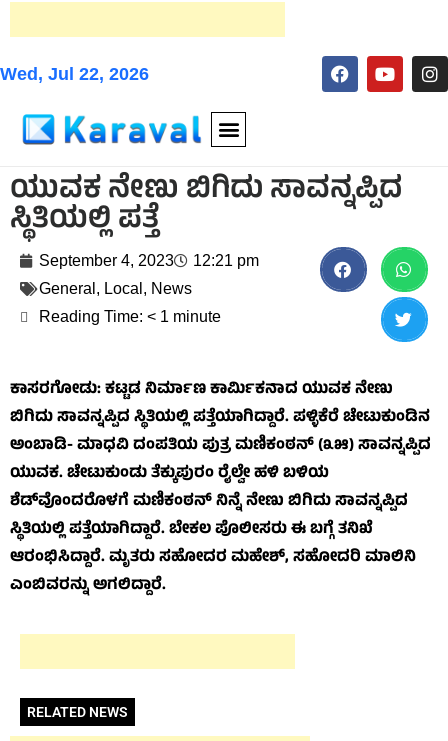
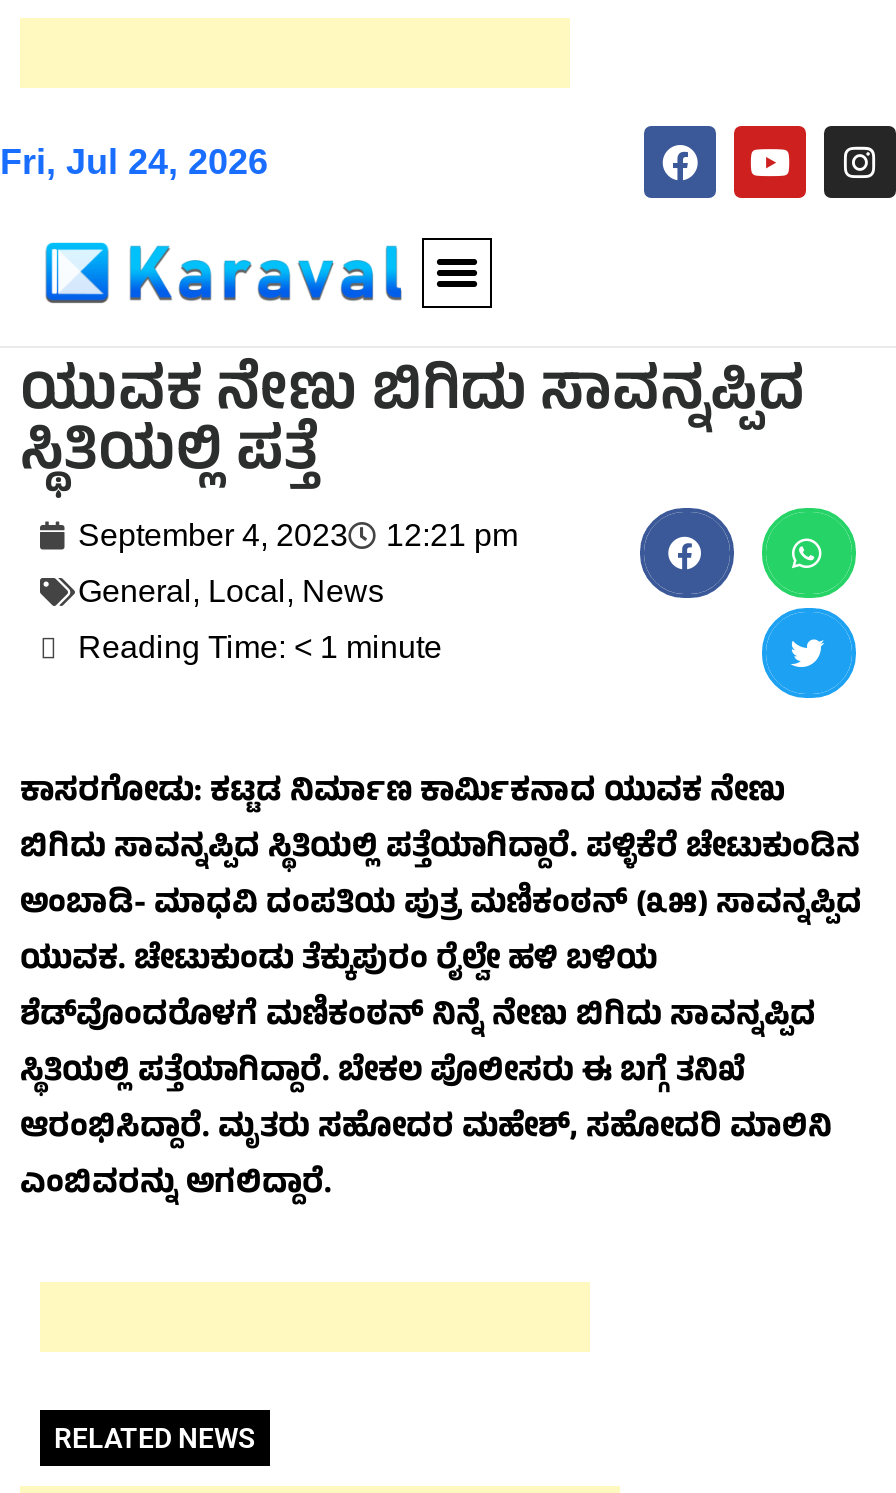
[0,64,149,84] Wed, Jul 22, 2026 -> [0,142,268,182] Fri, Jul 24, 2026

